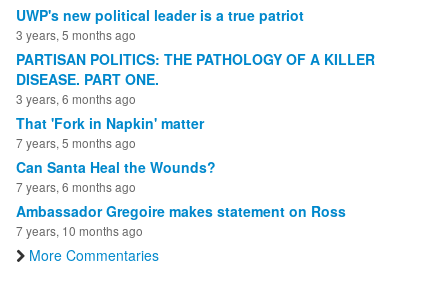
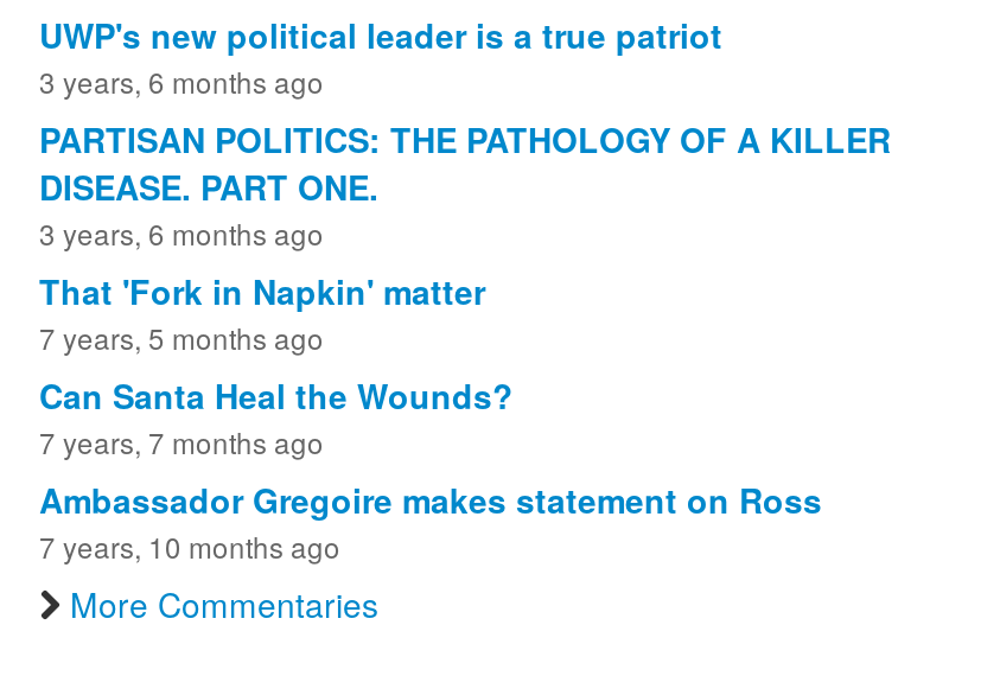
[16,26,136,43] 3 years, 5 months ago -> [39,61,324,102] 3 years, 6 months ago
[16,178,136,195] 7 years, 6 months ago -> [39,422,324,462] 7 years, 7 months ago

